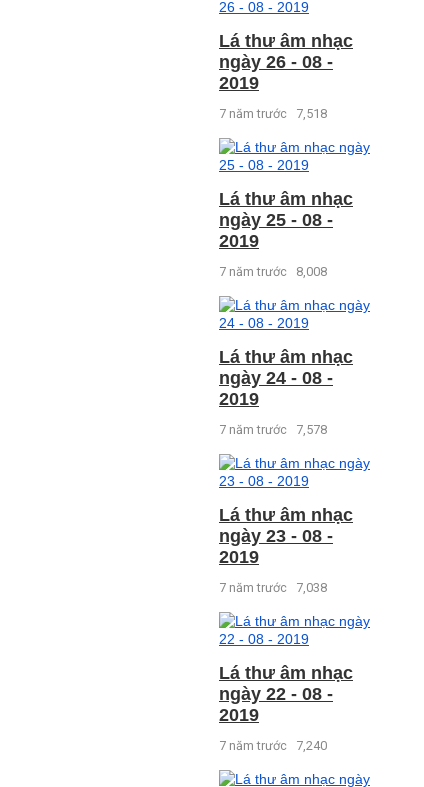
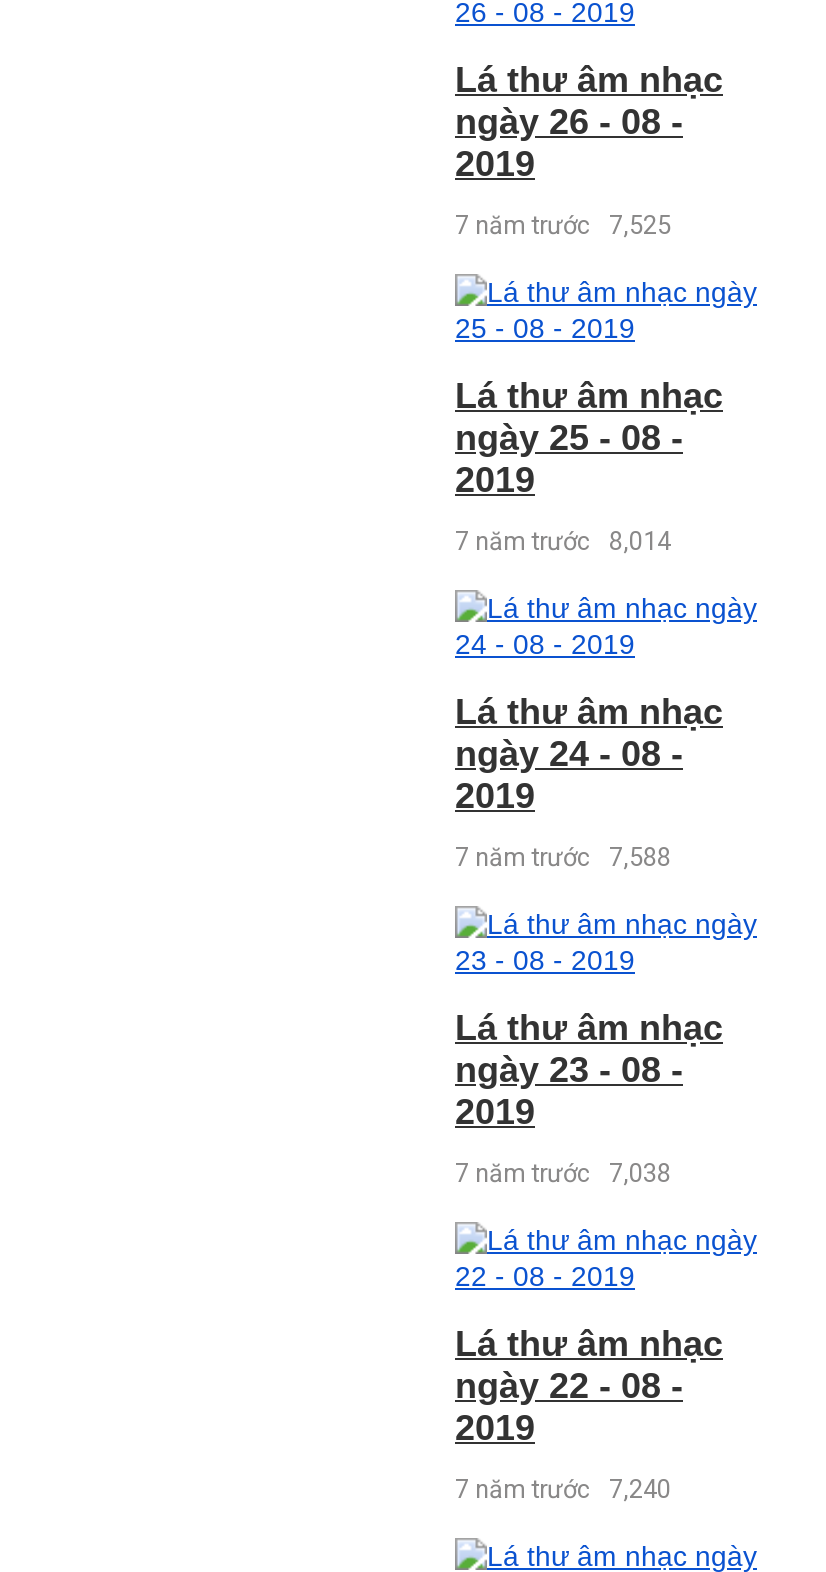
[219,106,327,121] 7 năm trước 7,518 -> [455,210,671,240] 7 năm trước 7,525
[219,264,327,279] 7 năm trước 8,008 -> [455,526,671,556] 7 năm trước 8,014
[219,422,327,437] 7 năm trước 7,578 -> [455,842,671,872] 7 năm trước 7,588

